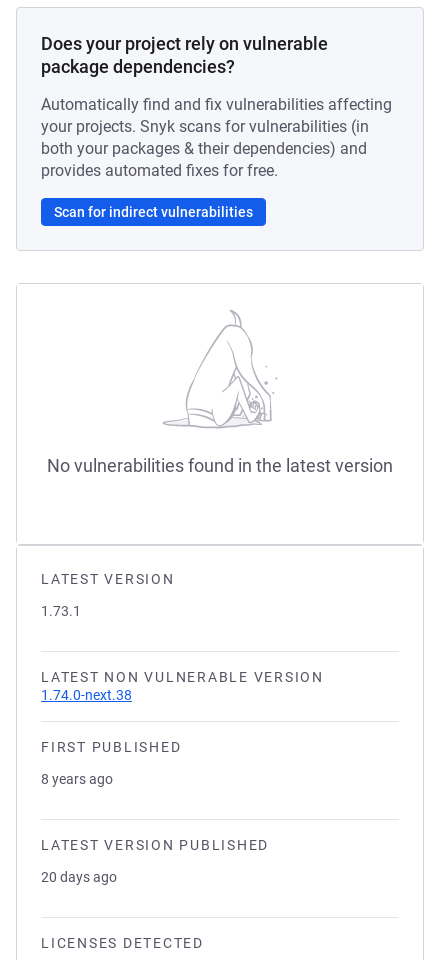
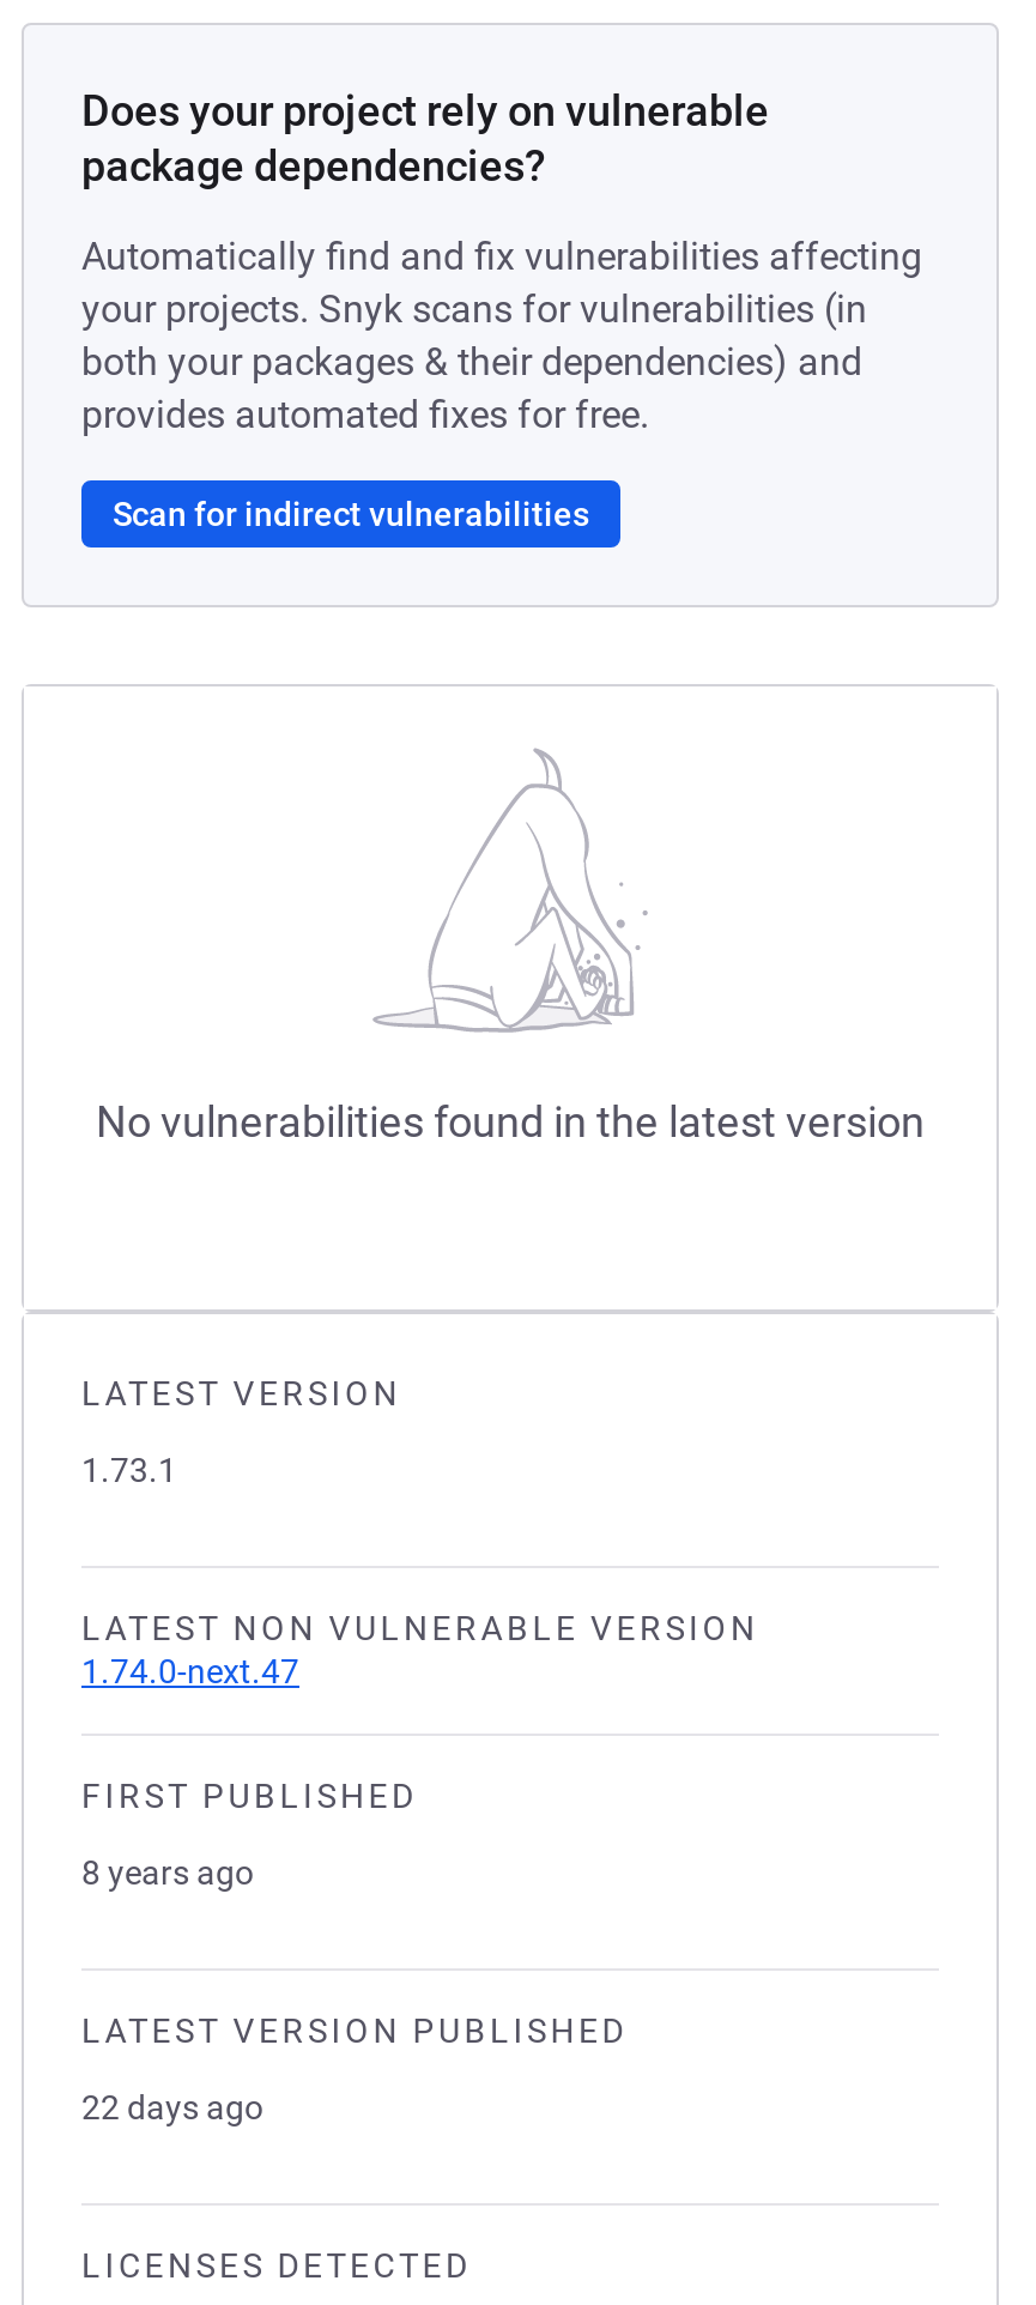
[41,687,132,703] 1.74.0-next.38 -> [81,1652,299,1690] 1.74.0-next.47
[41,869,117,885] 20 days ago -> [81,2088,263,2126] 22 days ago

